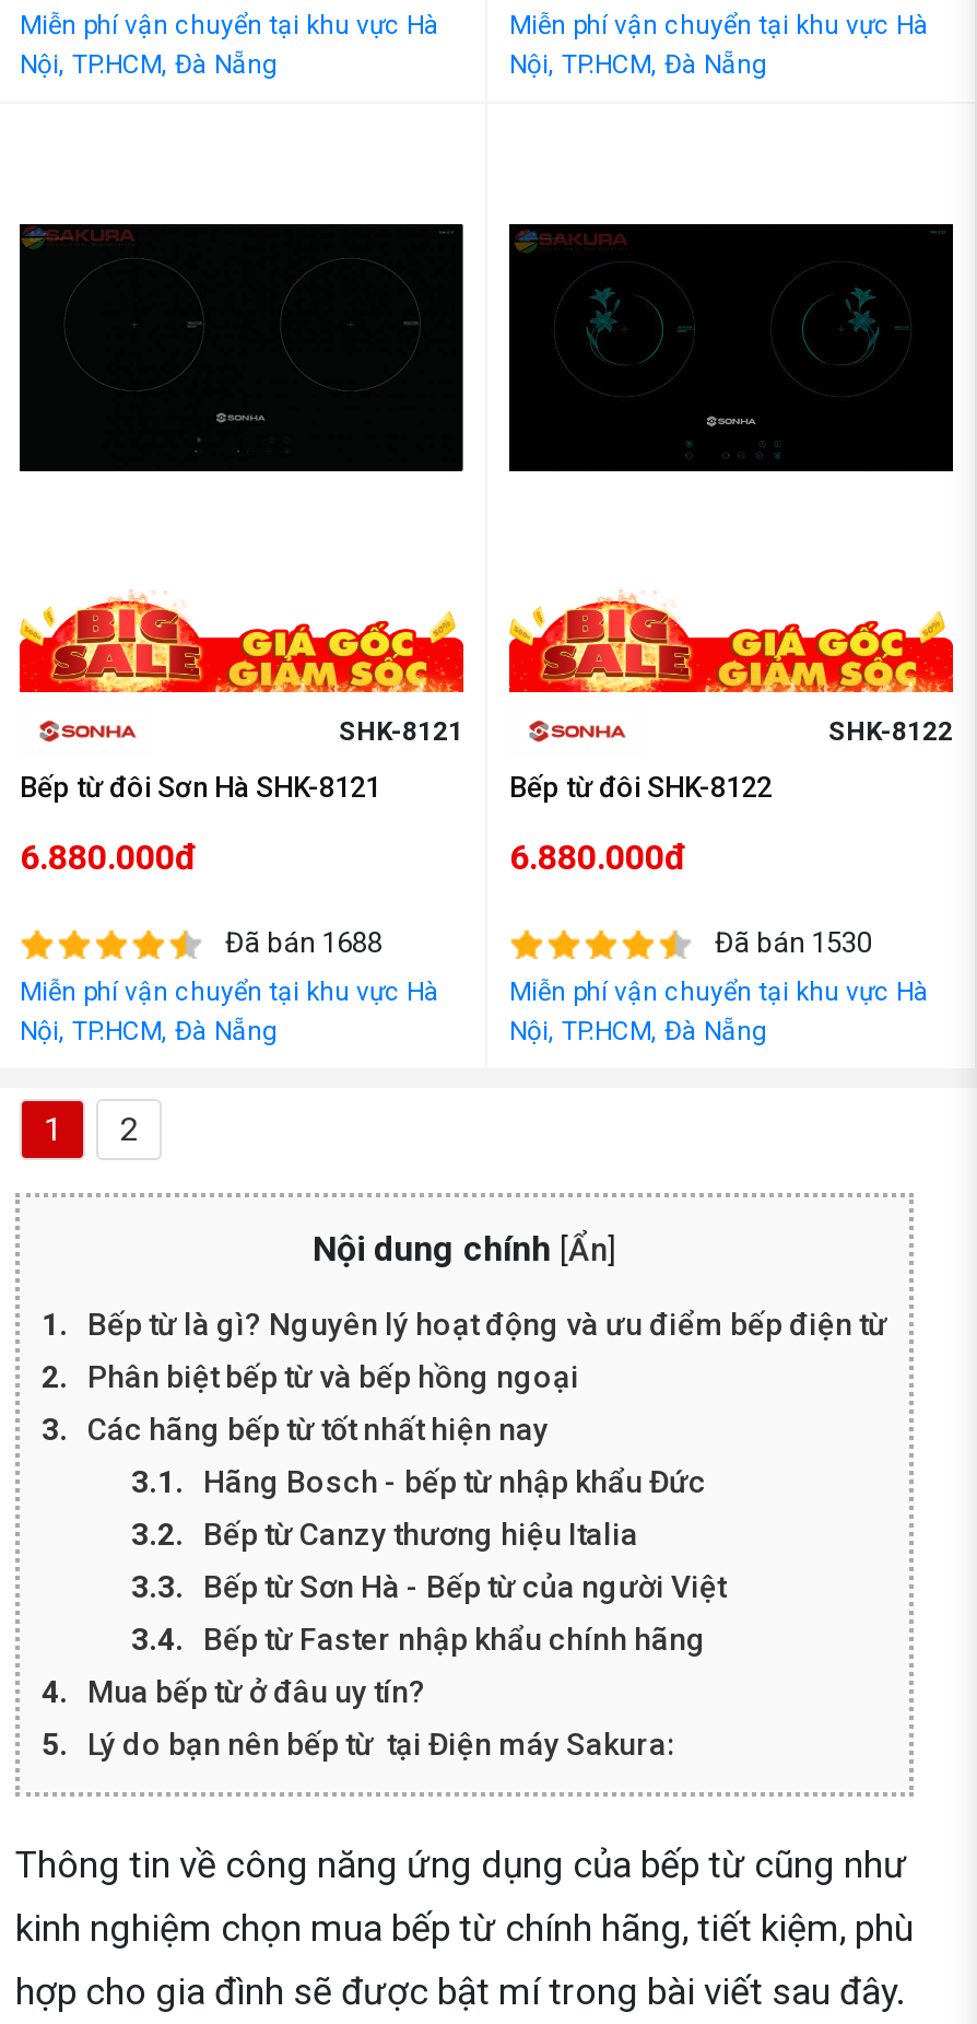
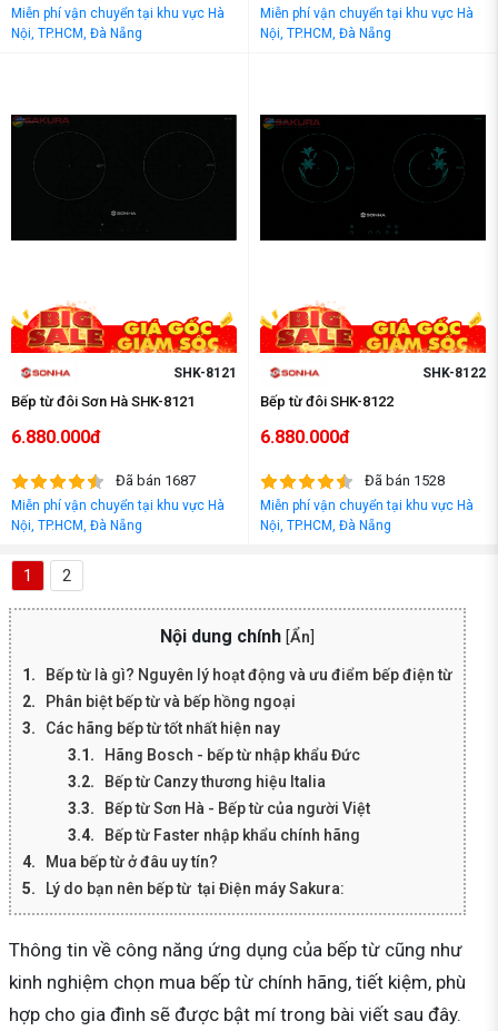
[225,927,382,960] Đã bán 1688 -> [116,472,196,489] Đã bán 1687
[715,927,872,960] Đã bán 1530 -> [365,472,445,489] Đã bán 1528

